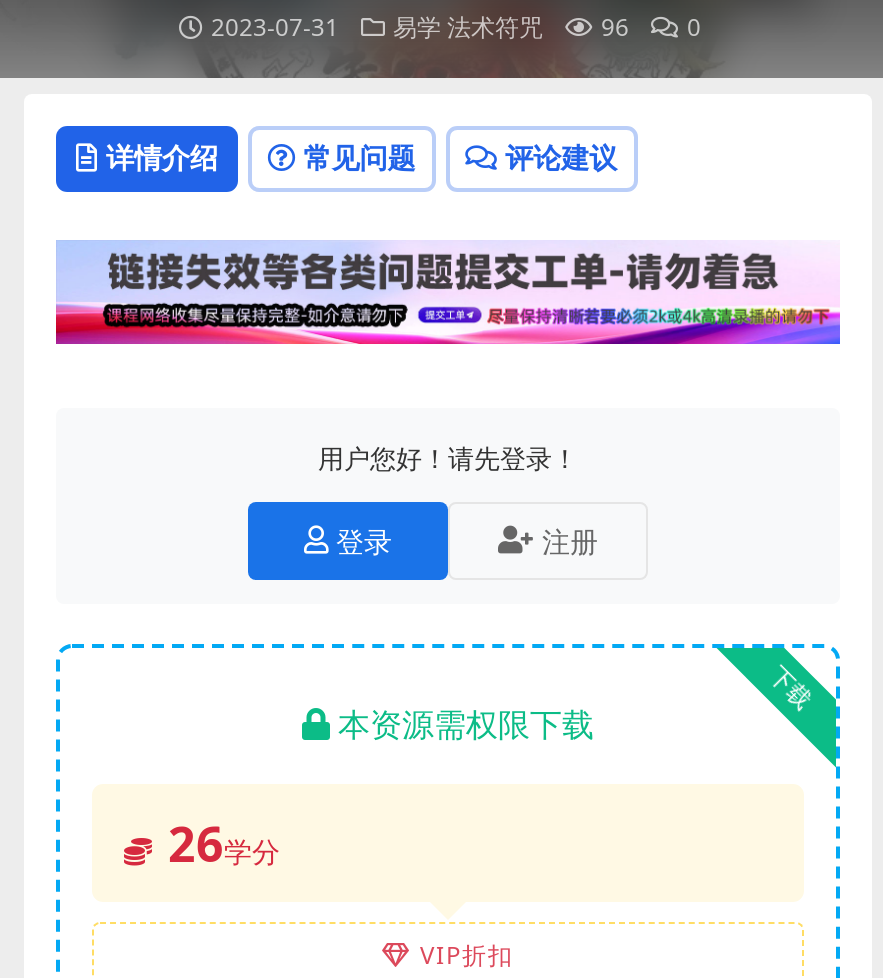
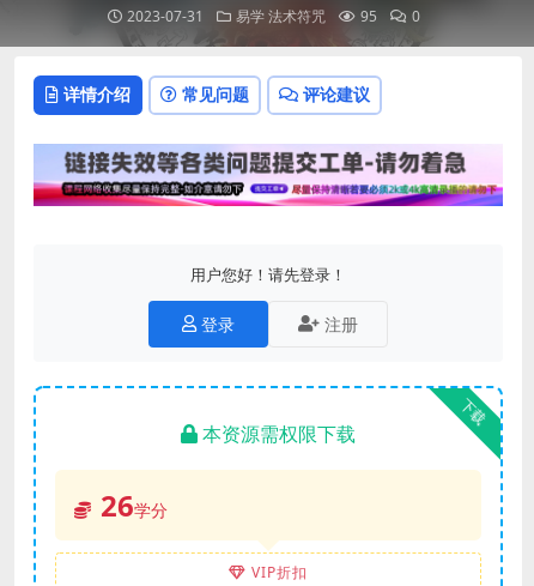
[211,10,701,44] 2023-07-31 易学 法术符咒 96 0 -> [126,6,420,26] 2023-07-31 易学 法术符咒 95 0

